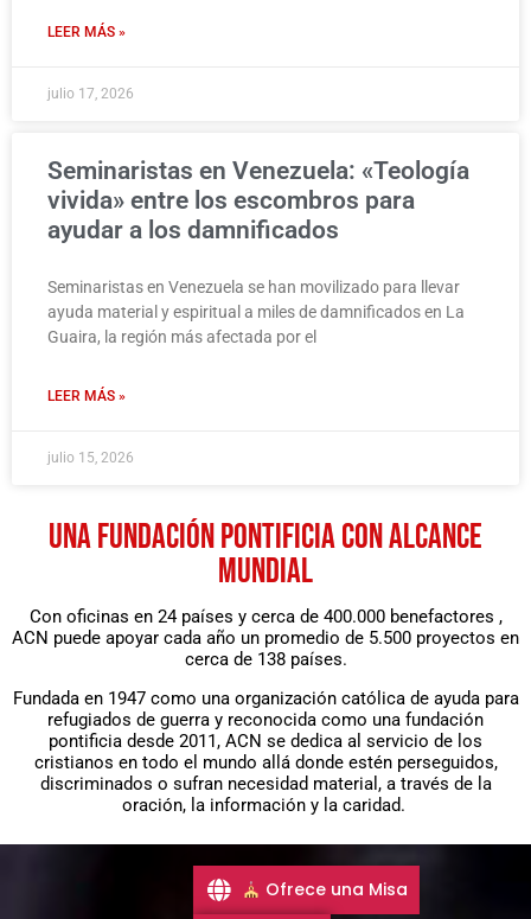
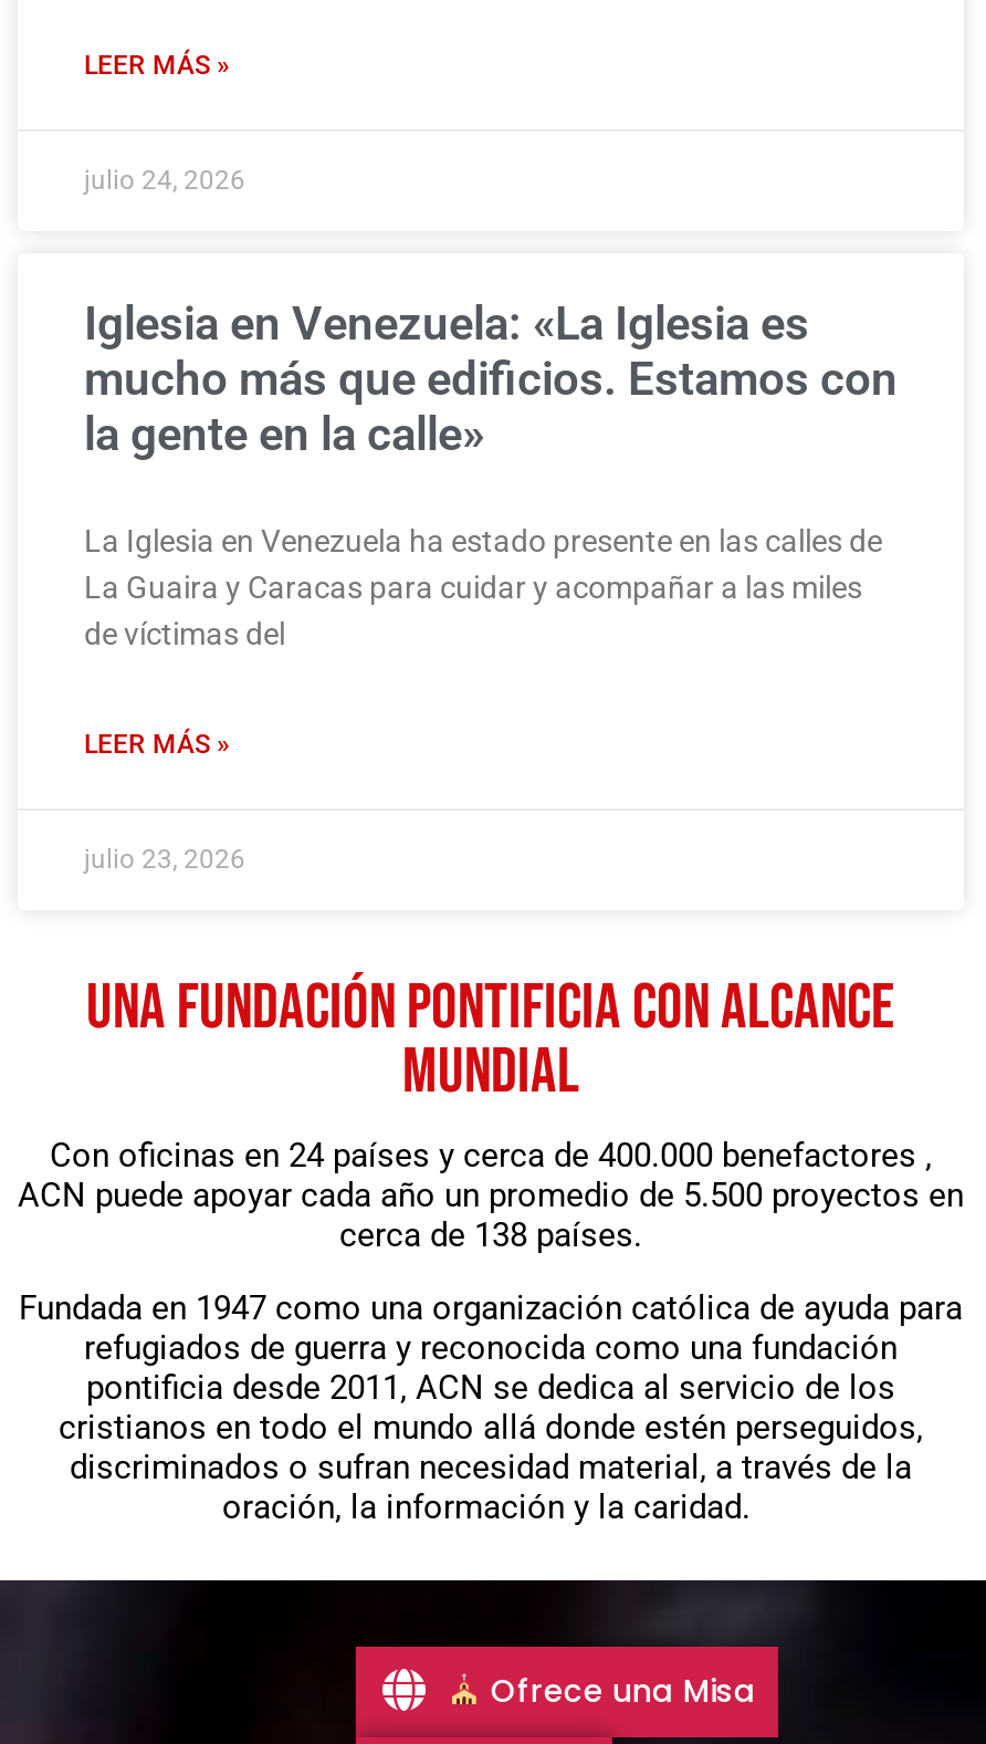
[47,85,134,102] julio 17, 2026 -> [84,164,245,195] julio 24, 2026
[47,156,469,244] Seminaristas en Venezuela: «Teología | vivida» entre los escombros para | ayudar a los damnificados -> [84,297,898,461] Iglesia en Venezuela: «La Iglesia es | mucho más que edificios. Estamos con | la gente en la calle»
[47,277,465,346] Seminaristas en Venezuela se han movilizado para llevar | ayuda material y espiritual a miles de damnificados en La | Guaira, la región más afectada por el -> [84,523,882,651] La Iglesia en Venezuela ha estado presente en las calles de | La Guaira y Caracas para cuidar y acompañar a las miles | de víctimas del
[47,449,134,466] julio 15, 2026 -> [84,843,245,874] julio 23, 2026

